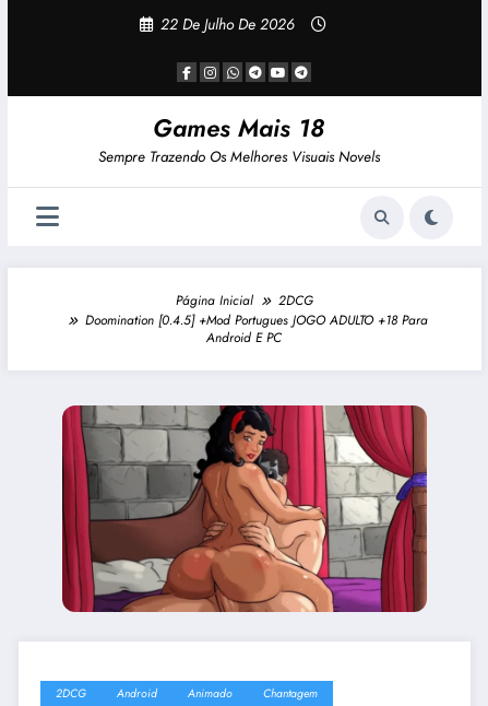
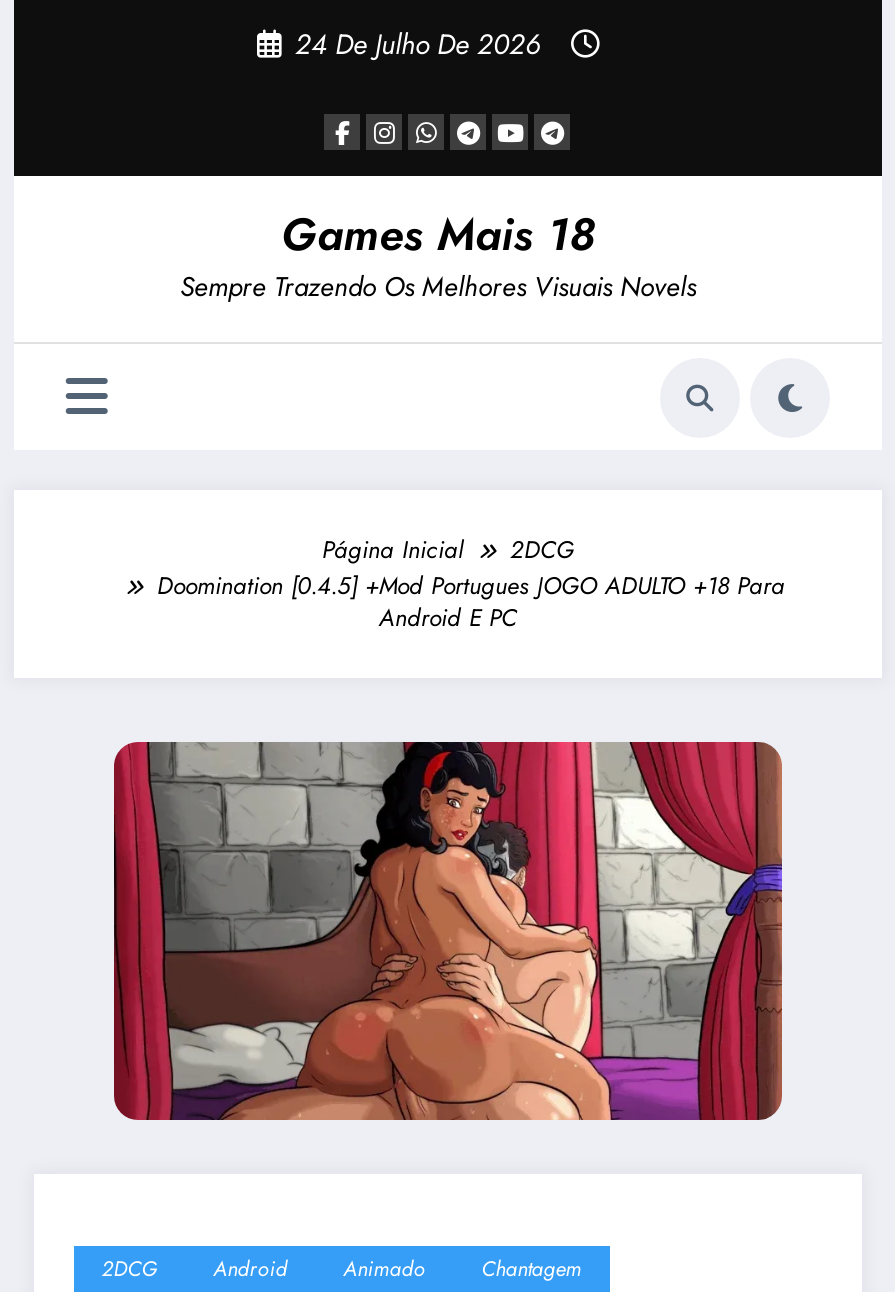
[161,13,295,35] 22 De Julho De 2026 -> [295,24,541,64] 24 De Julho De 2026

